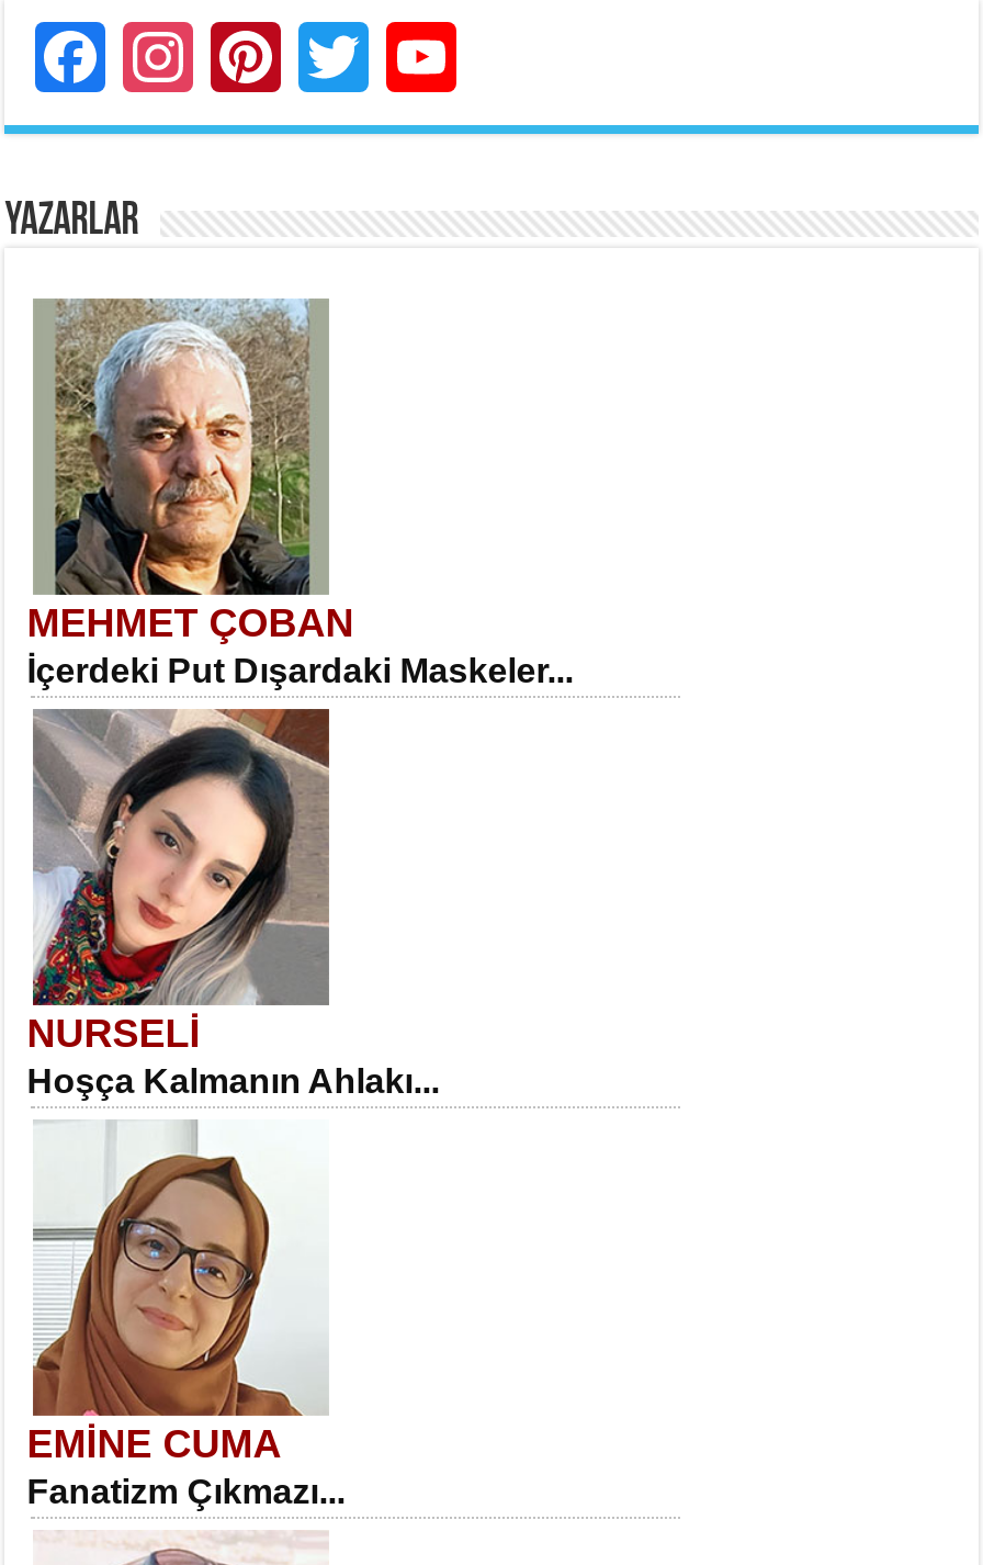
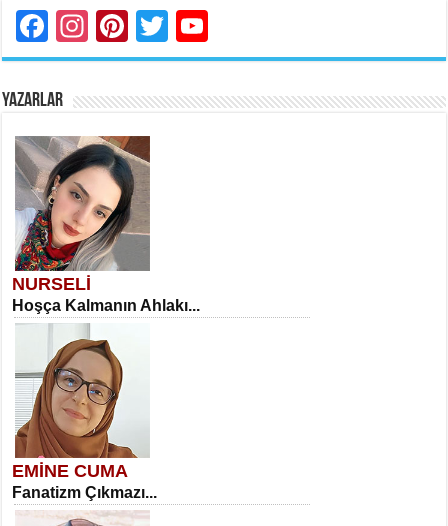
[27,299,573,688] [image] | MEHMET ÇOBAN | İçerdeki Put Dışardaki Maskeler... -> none

